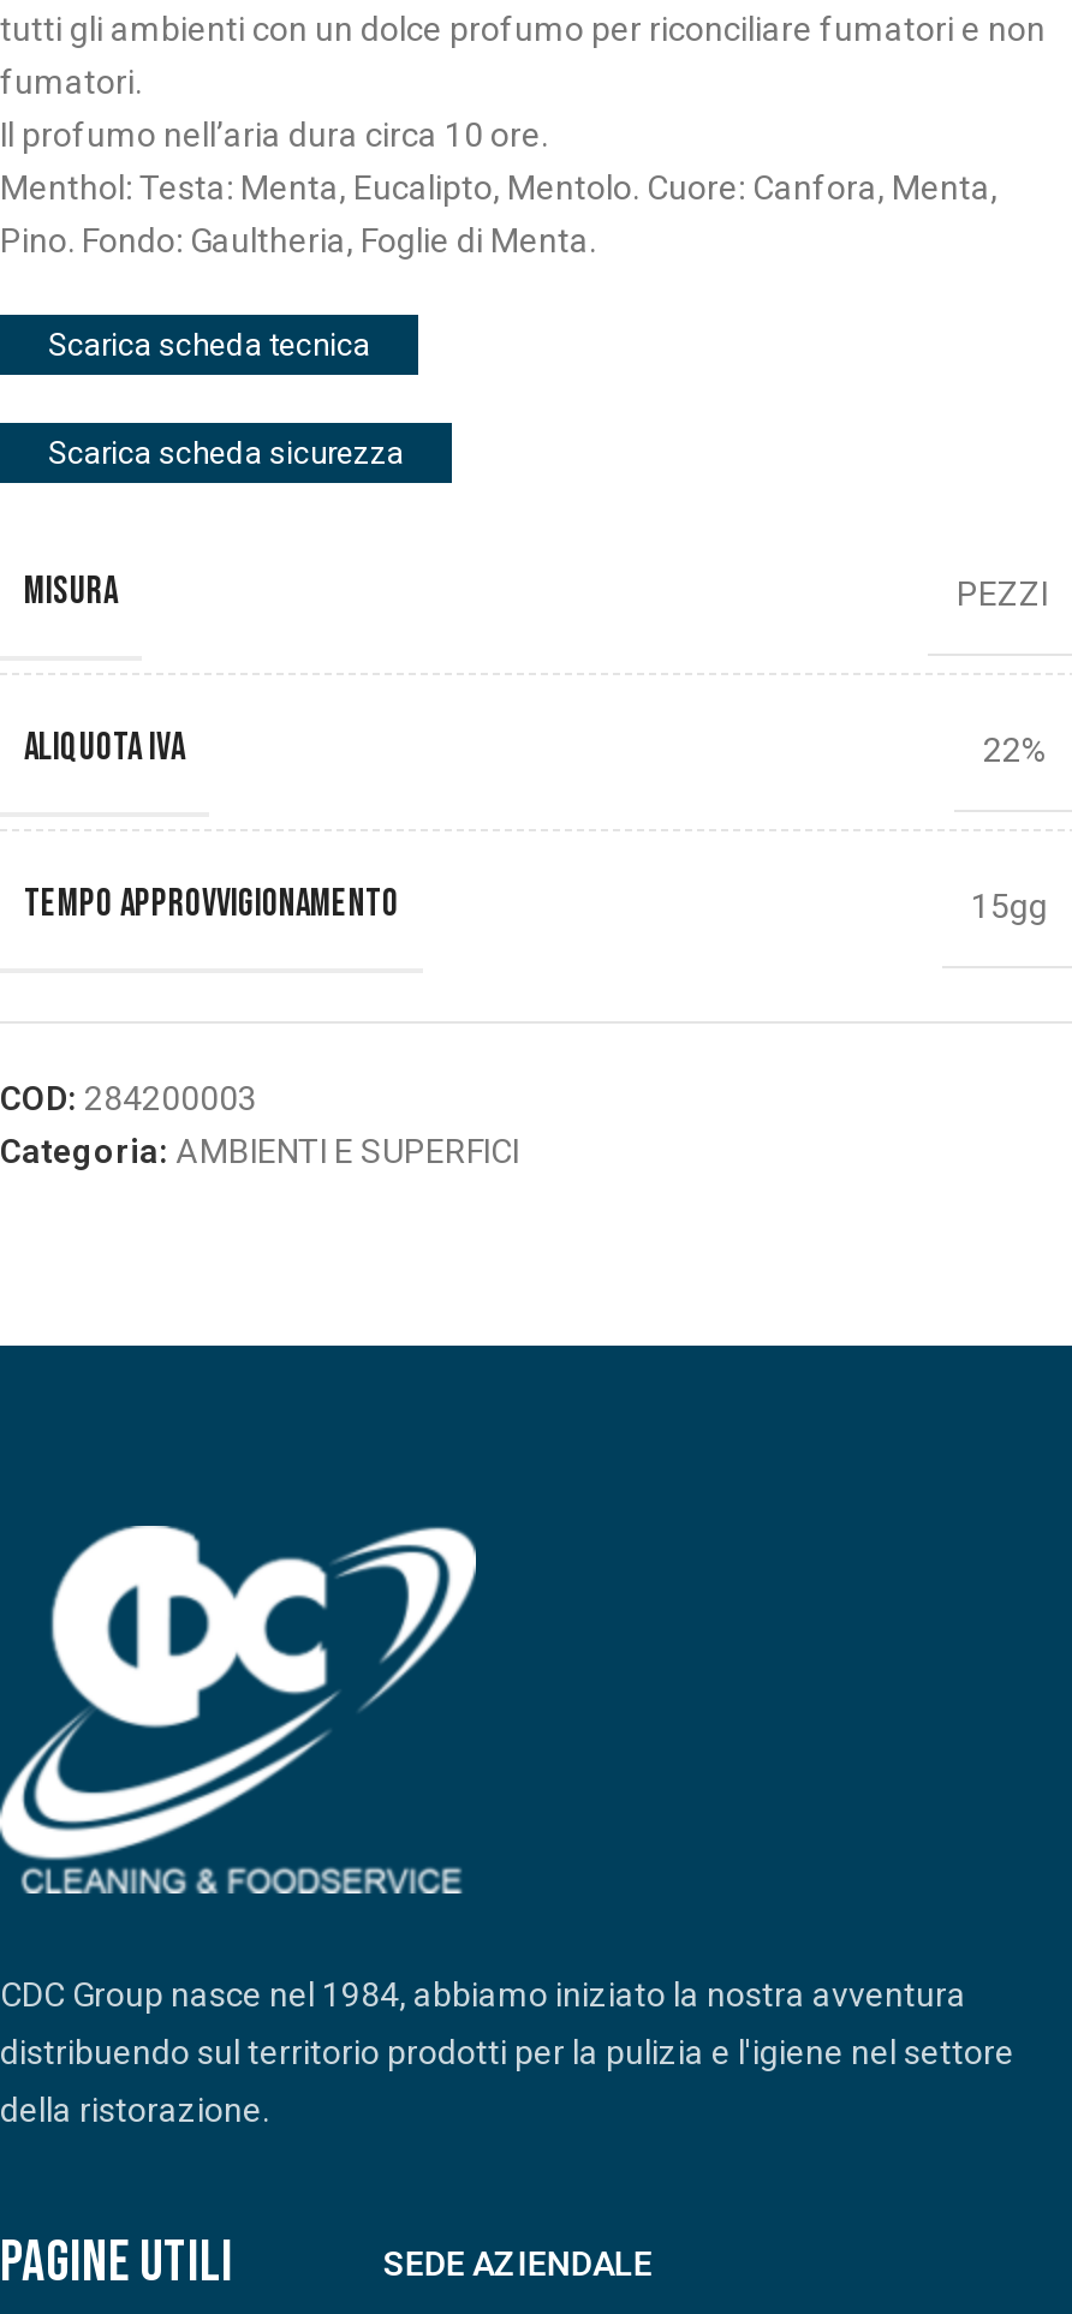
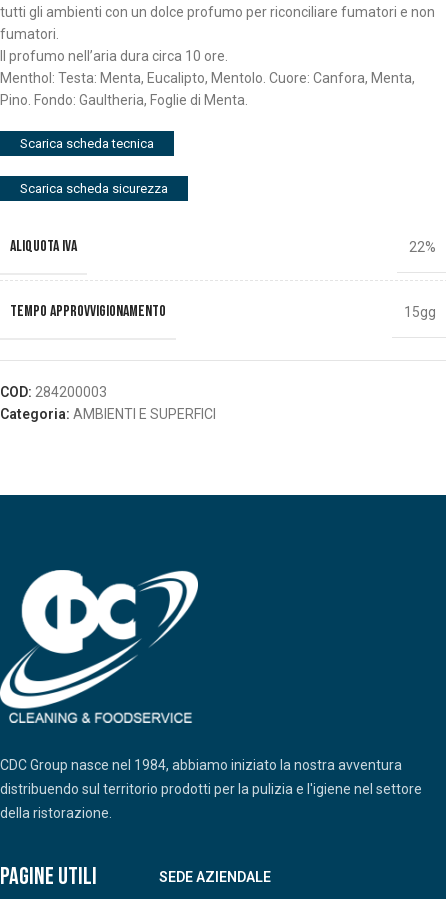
[24,570,1048,616] MISURA | PEZZI -> none

